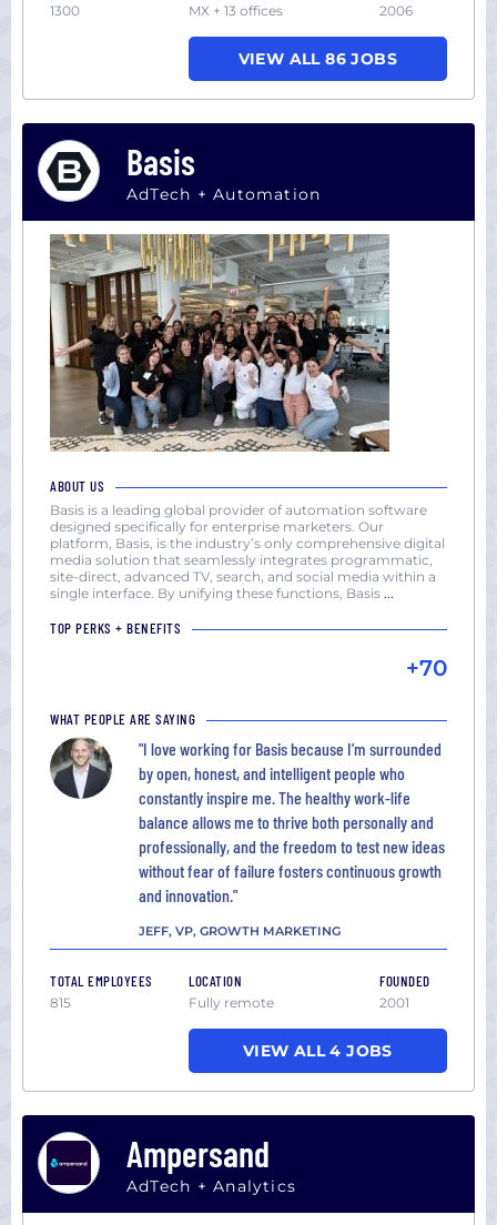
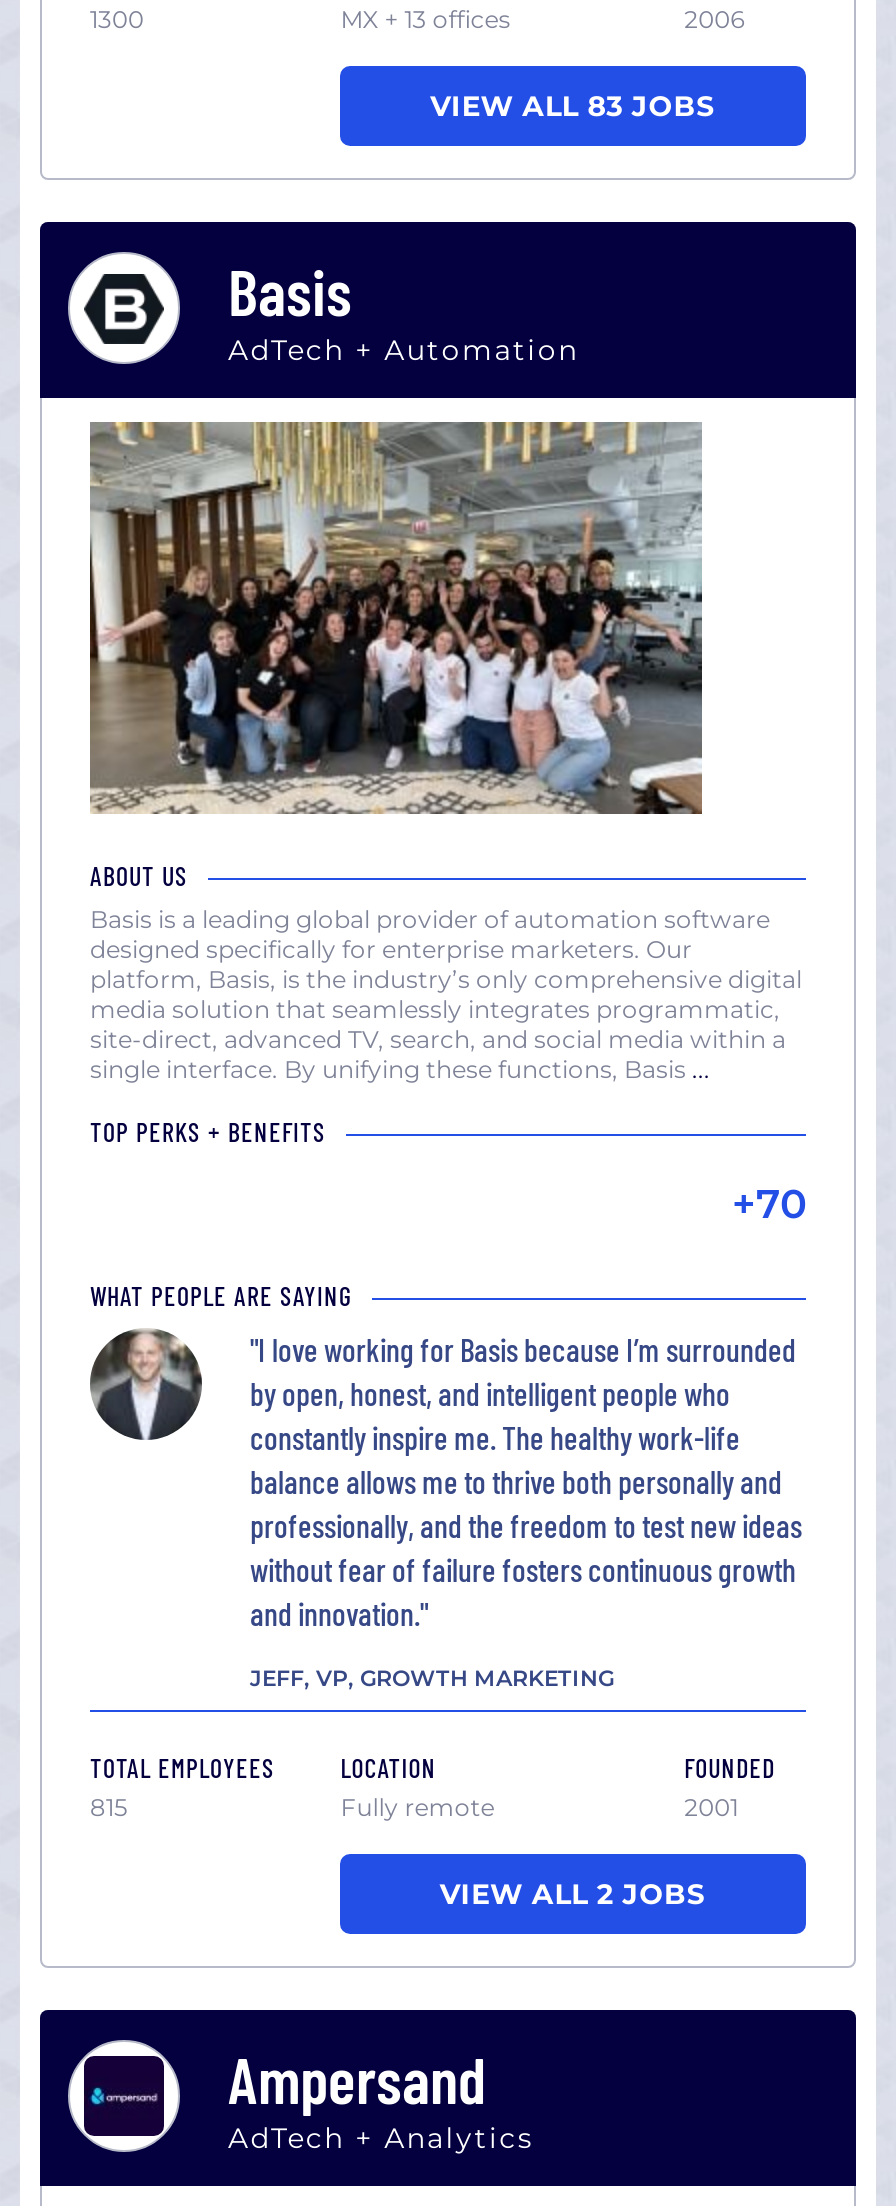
[238,49,397,69] VIEW ALL 86 JOBS -> [430,88,715,124] VIEW ALL 83 JOBS
[243,1041,392,1061] VIEW ALL 4 JOBS -> [440,1876,706,1912] VIEW ALL 2 JOBS

